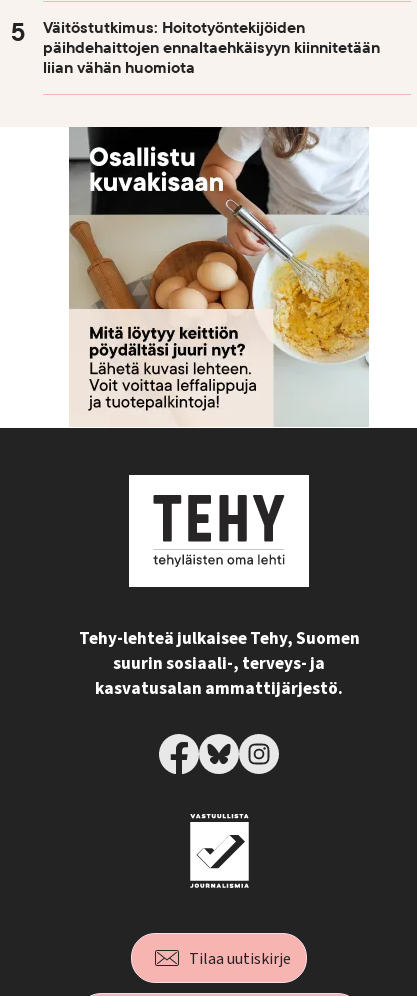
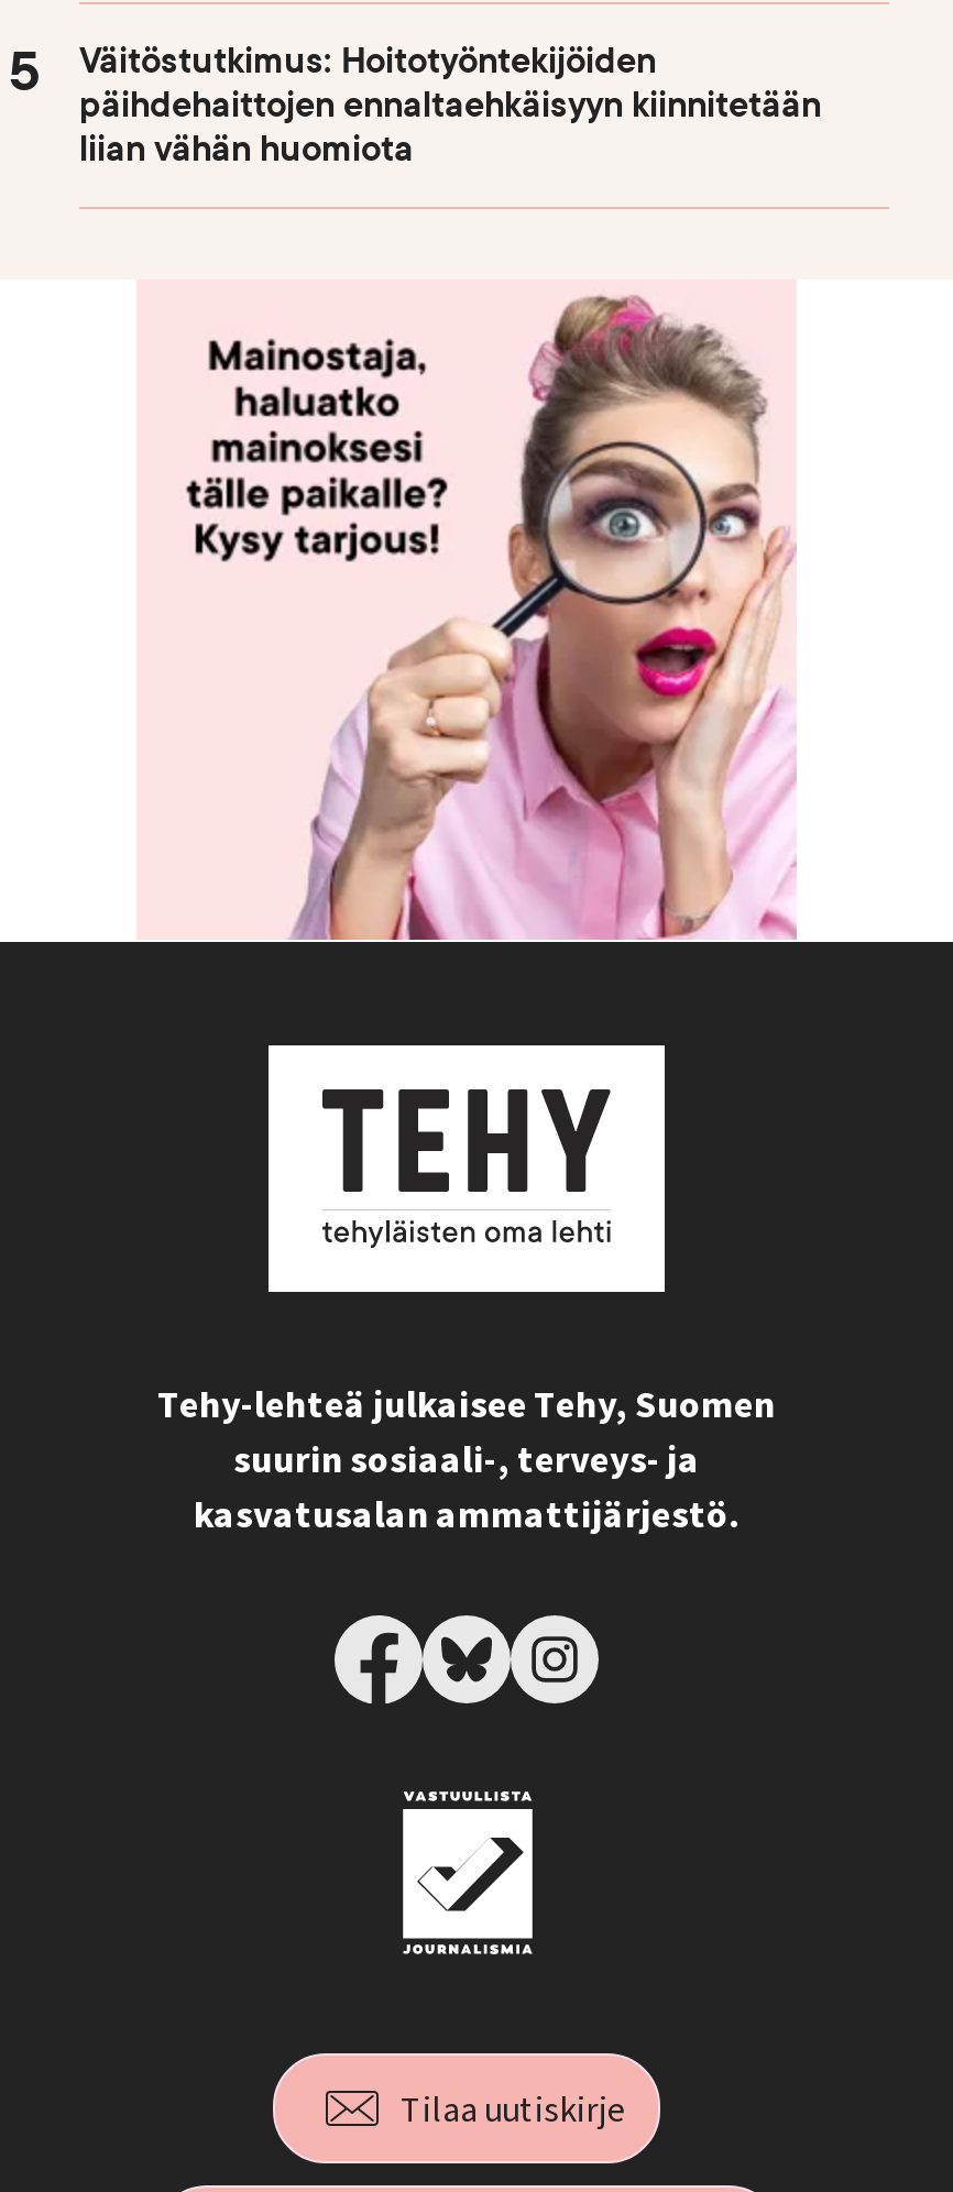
[68,126,370,428] [image] -> [136,280,797,942] [image]

